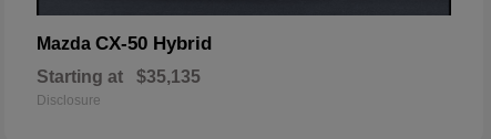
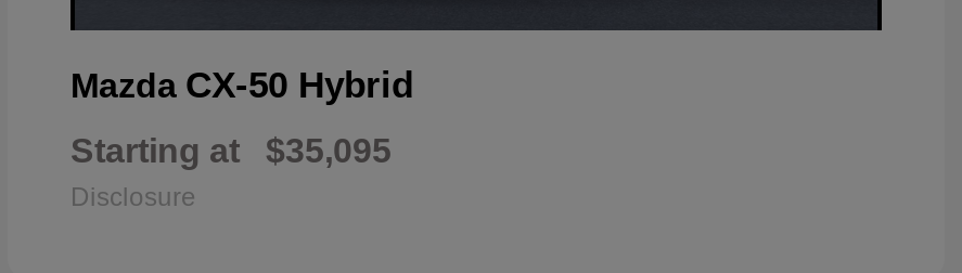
[37,67,201,86] Starting at $35,135 -> [70,132,392,169] Starting at $35,095

